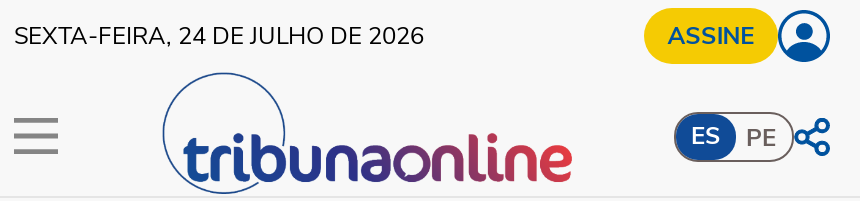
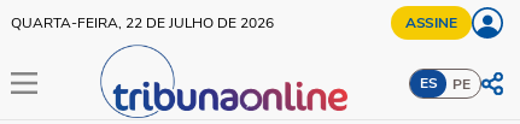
[14,20,424,52] SEXTA-FEIRA, 24 DE JULHO DE 2026 -> [11,13,274,33] QUARTA-FEIRA, 22 DE JULHO DE 2026

